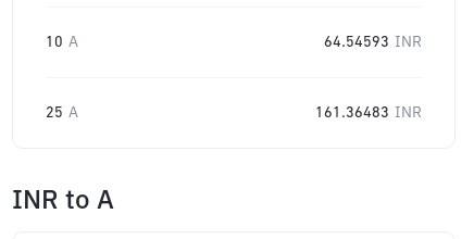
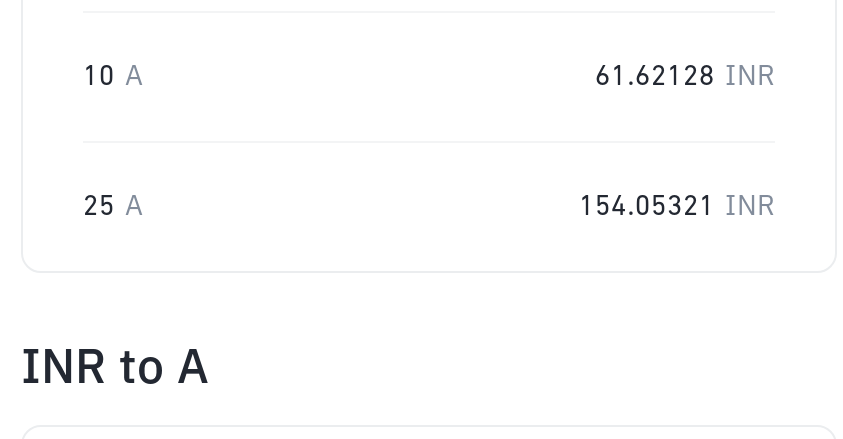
[324,35,422,50] 64.54593 INR -> [595,63,775,91] 61.62128 INR
[315,105,422,121] 161.36483 INR -> [579,193,775,221] 154.05321 INR

